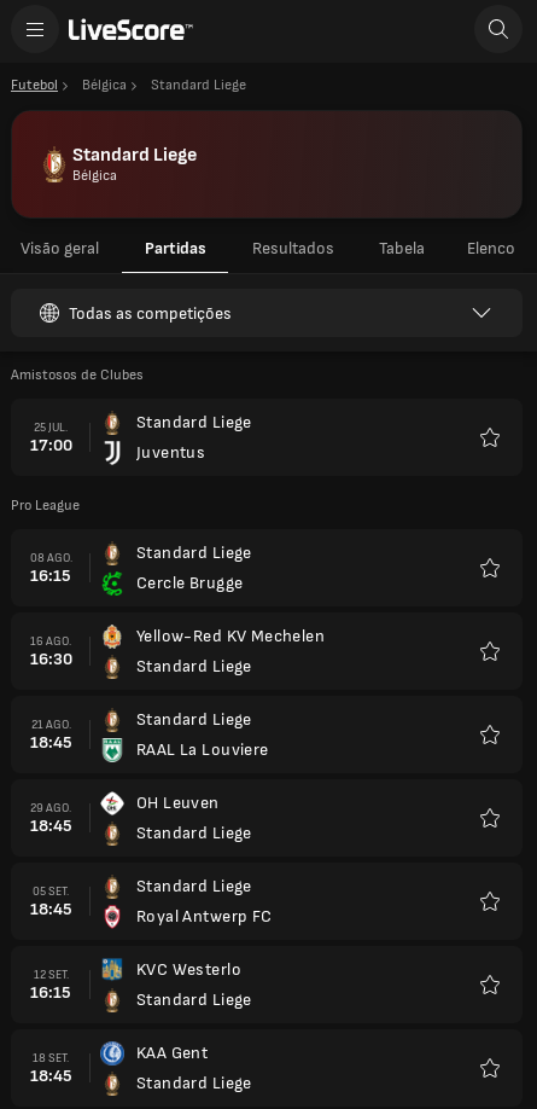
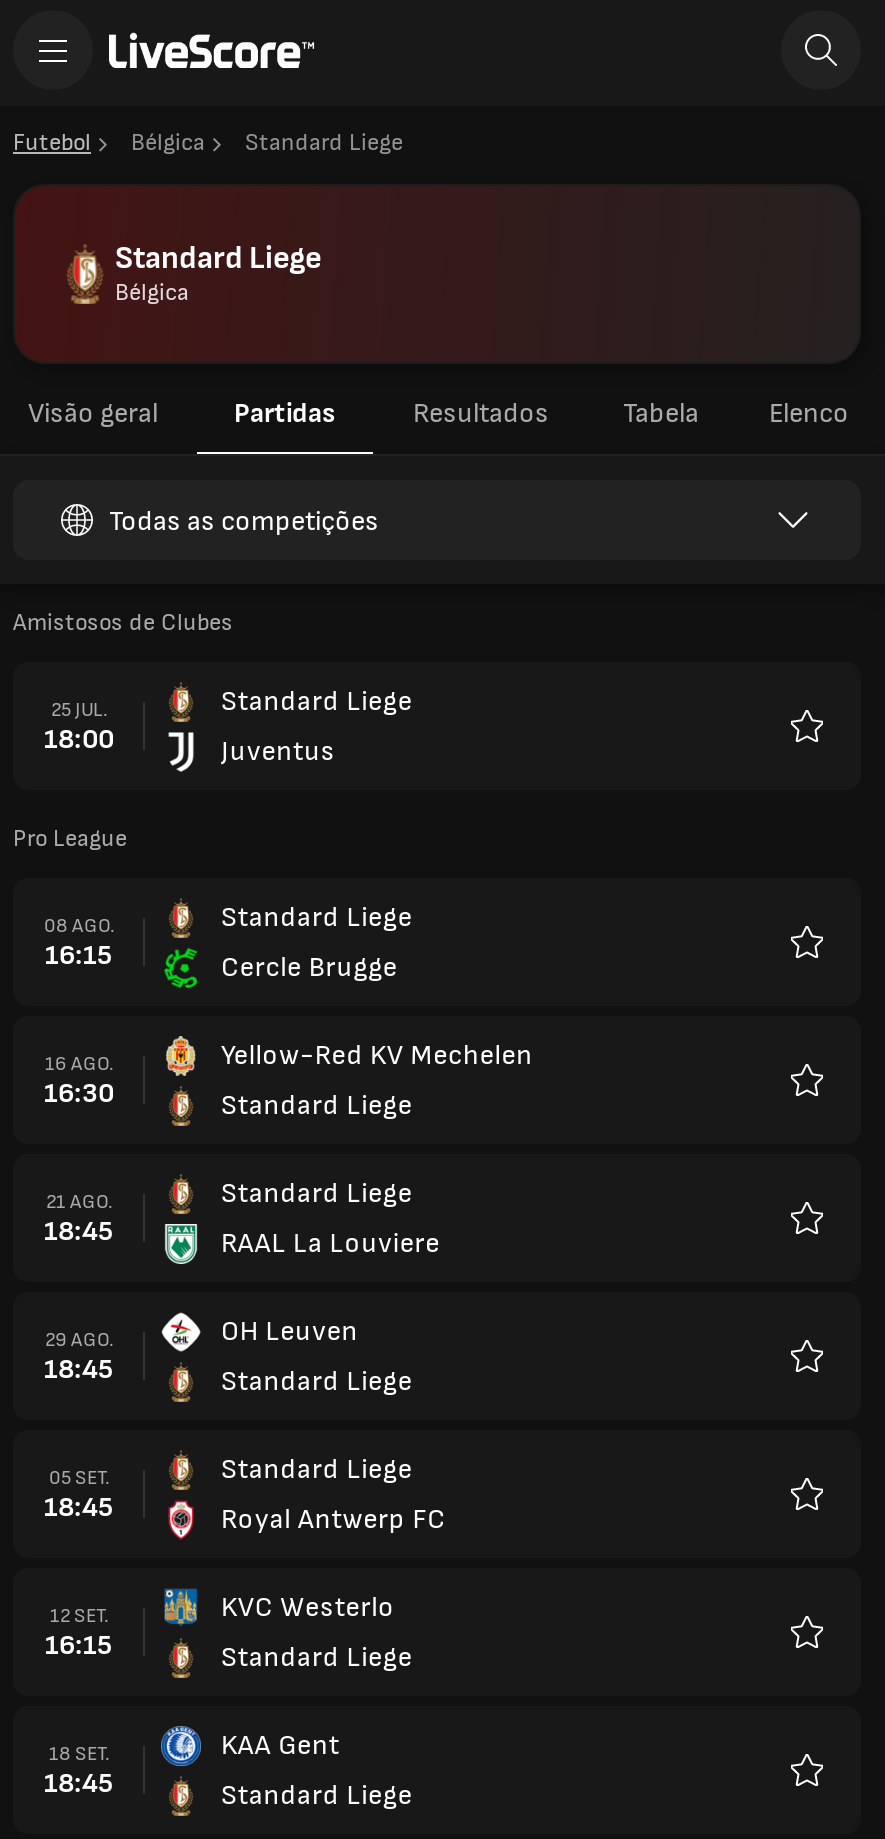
[30,434,72,455] 17:00 -> [44,721,114,755] 18:00

